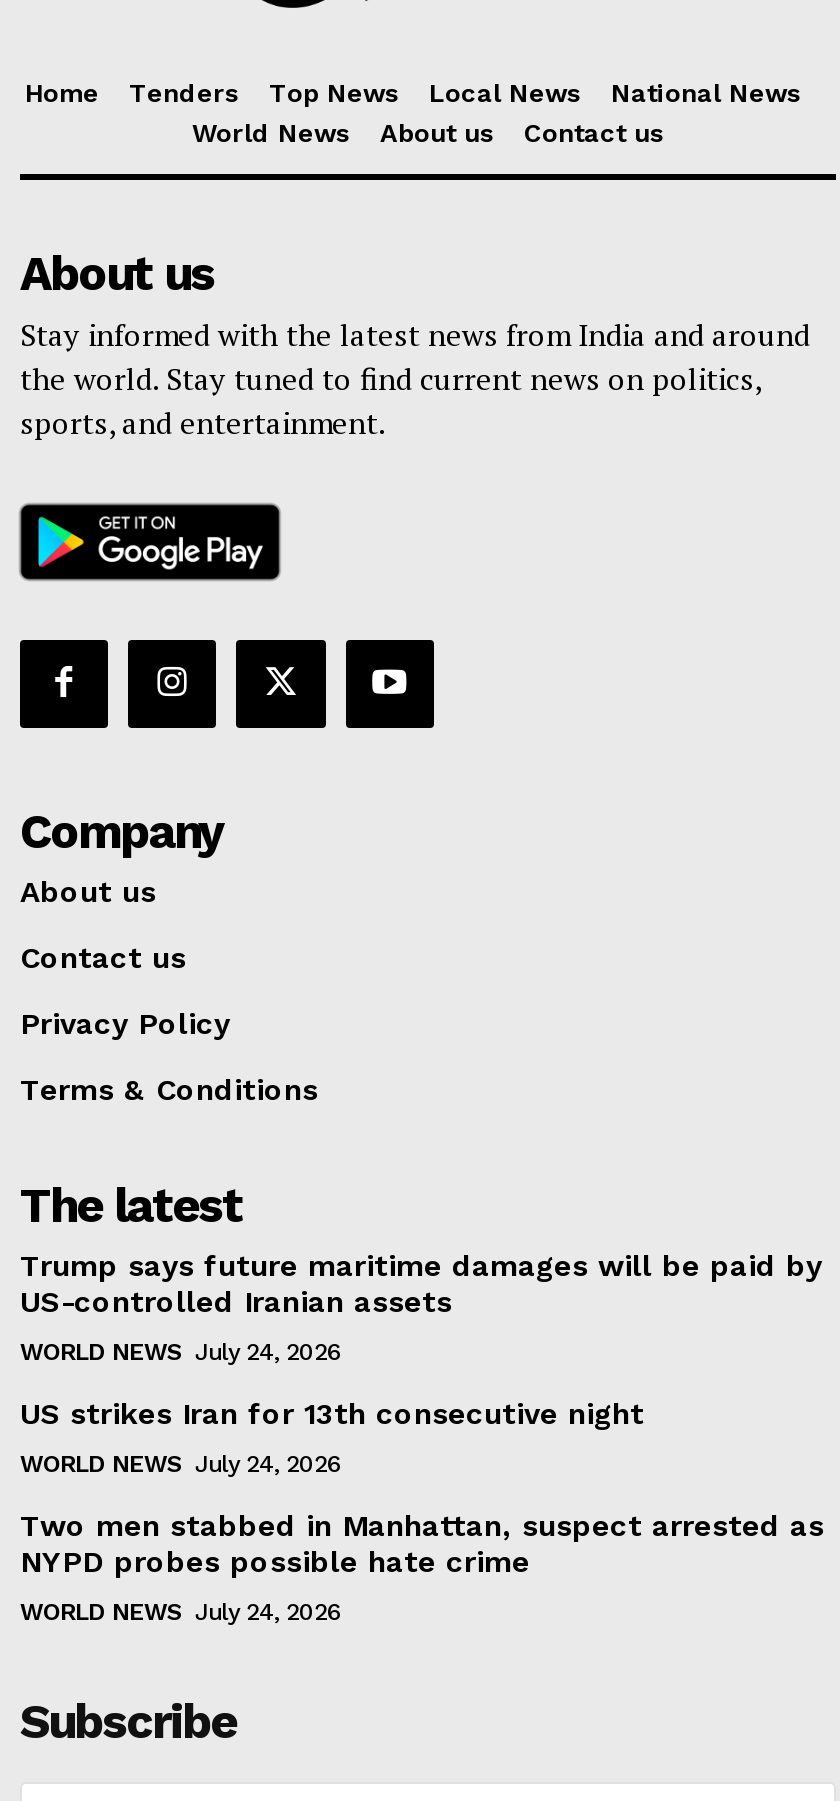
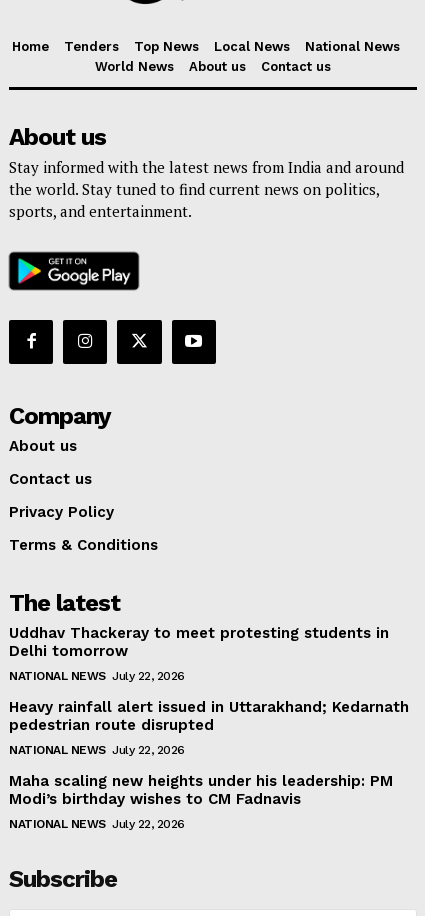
[20,1248,822,1320] Trump says future maritime damages will be paid by | US-controlled Iranian assets -> [9,624,389,660] Uddhav Thackeray to meet protesting students in | Delhi tomorrow
[20,1338,342,1366] WORLD NEWS July 24, 2026 -> [9,669,184,683] NATIONAL NEWS July 22, 2026
[20,1396,644,1432] US strikes Iran for 13th consecutive night -> [9,698,409,734] Heavy rainfall alert issued in Uttarakhand; Kedarnath | pedestrian route disrupted
[20,1450,342,1478] WORLD NEWS July 24, 2026 -> [9,743,184,757] NATIONAL NEWS July 22, 2026
[20,1508,824,1580] Two men stabbed in Manhattan, suspect arrested as | NYPD probes possible hate crime -> [9,772,393,808] Maha scaling new heights under his leadership: PM | Modi’s birthday wishes to CM Fadnavis
[20,1598,342,1626] WORLD NEWS July 24, 2026 -> [9,817,184,831] NATIONAL NEWS July 22, 2026

